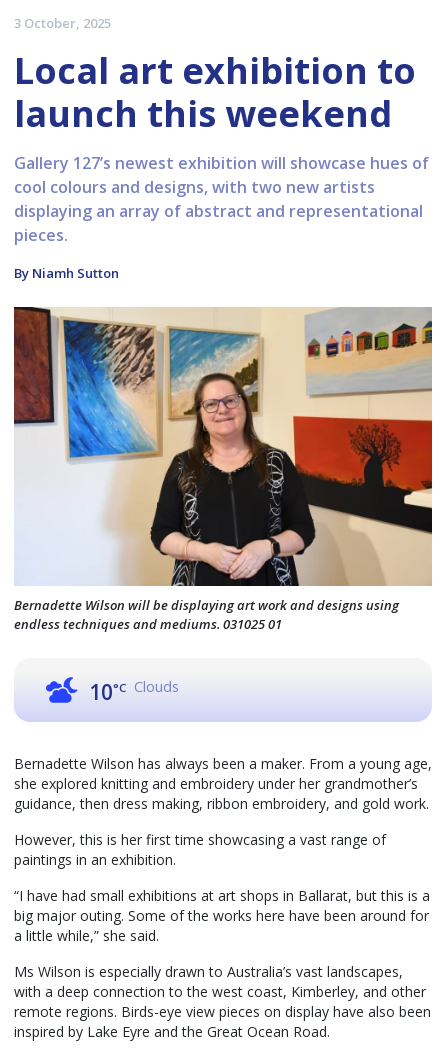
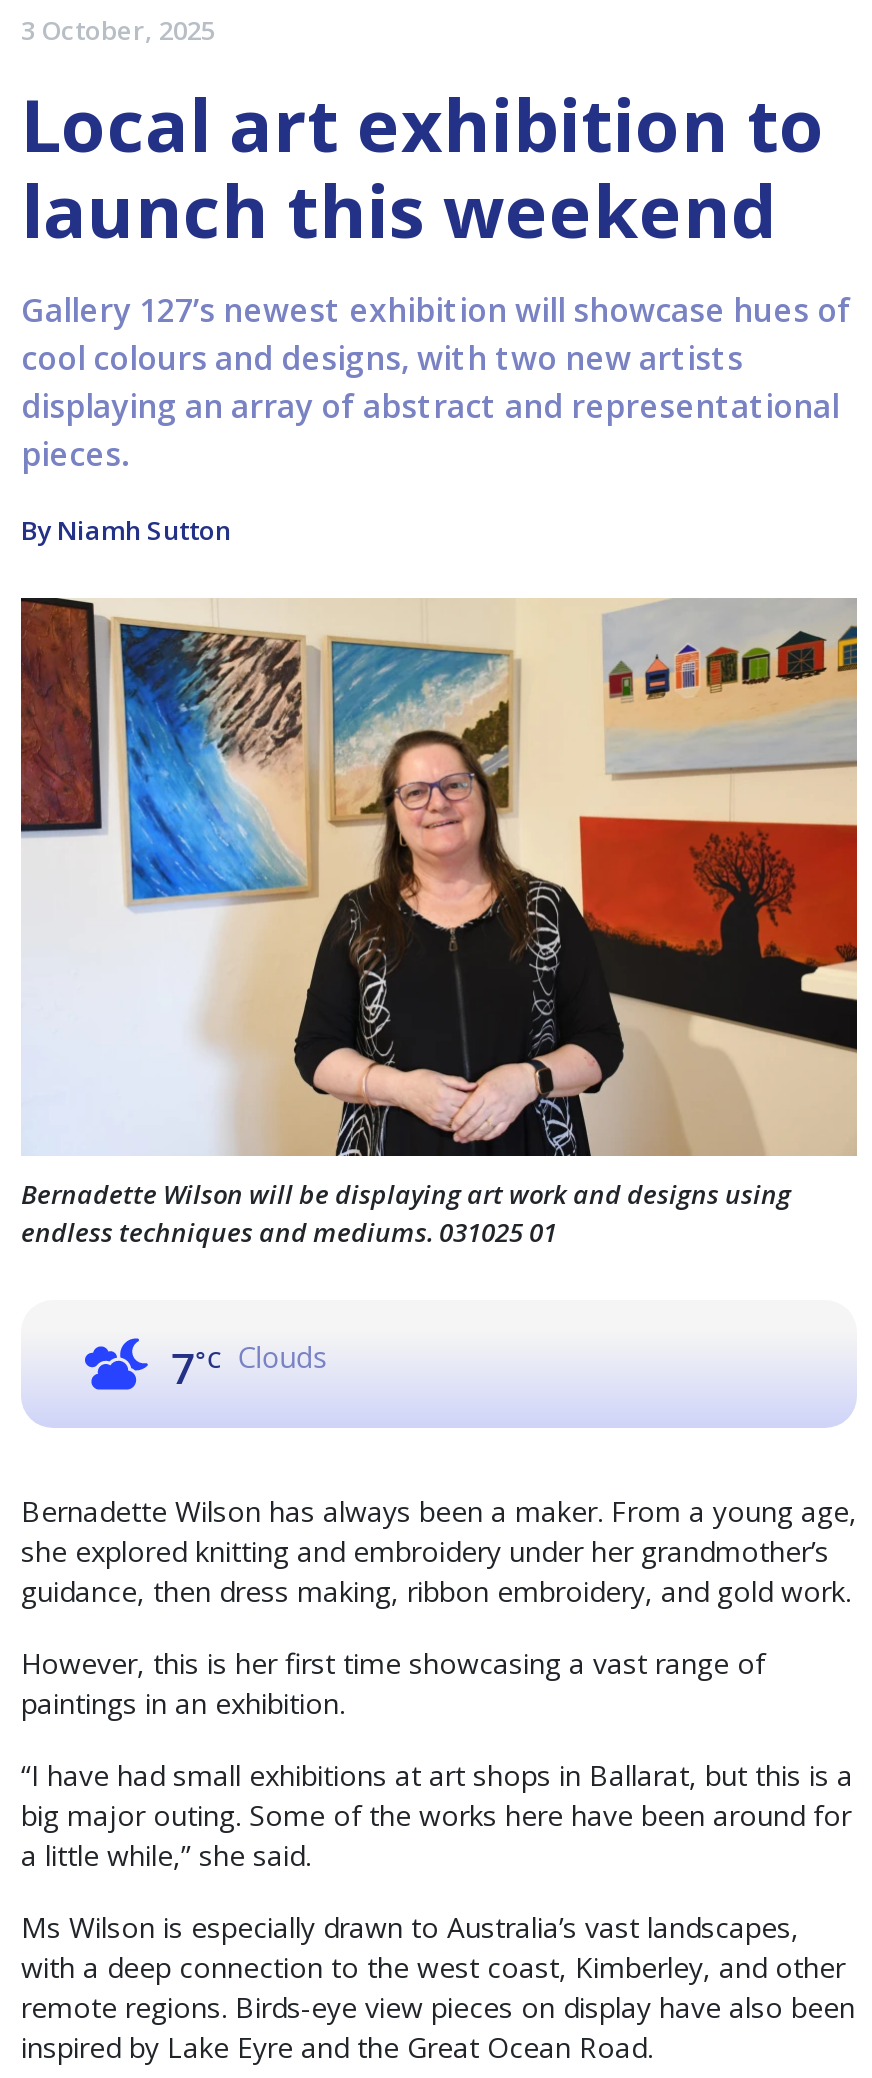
[89,677,179,706] 10°C Clouds -> [171,1337,327,1395] 7°C Clouds

